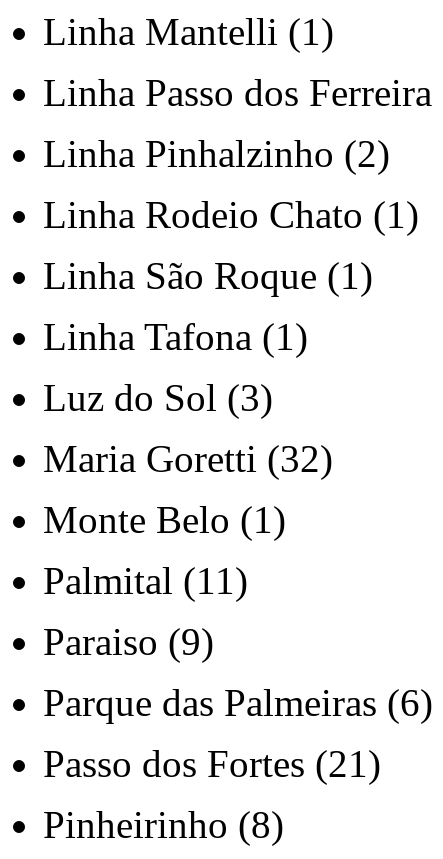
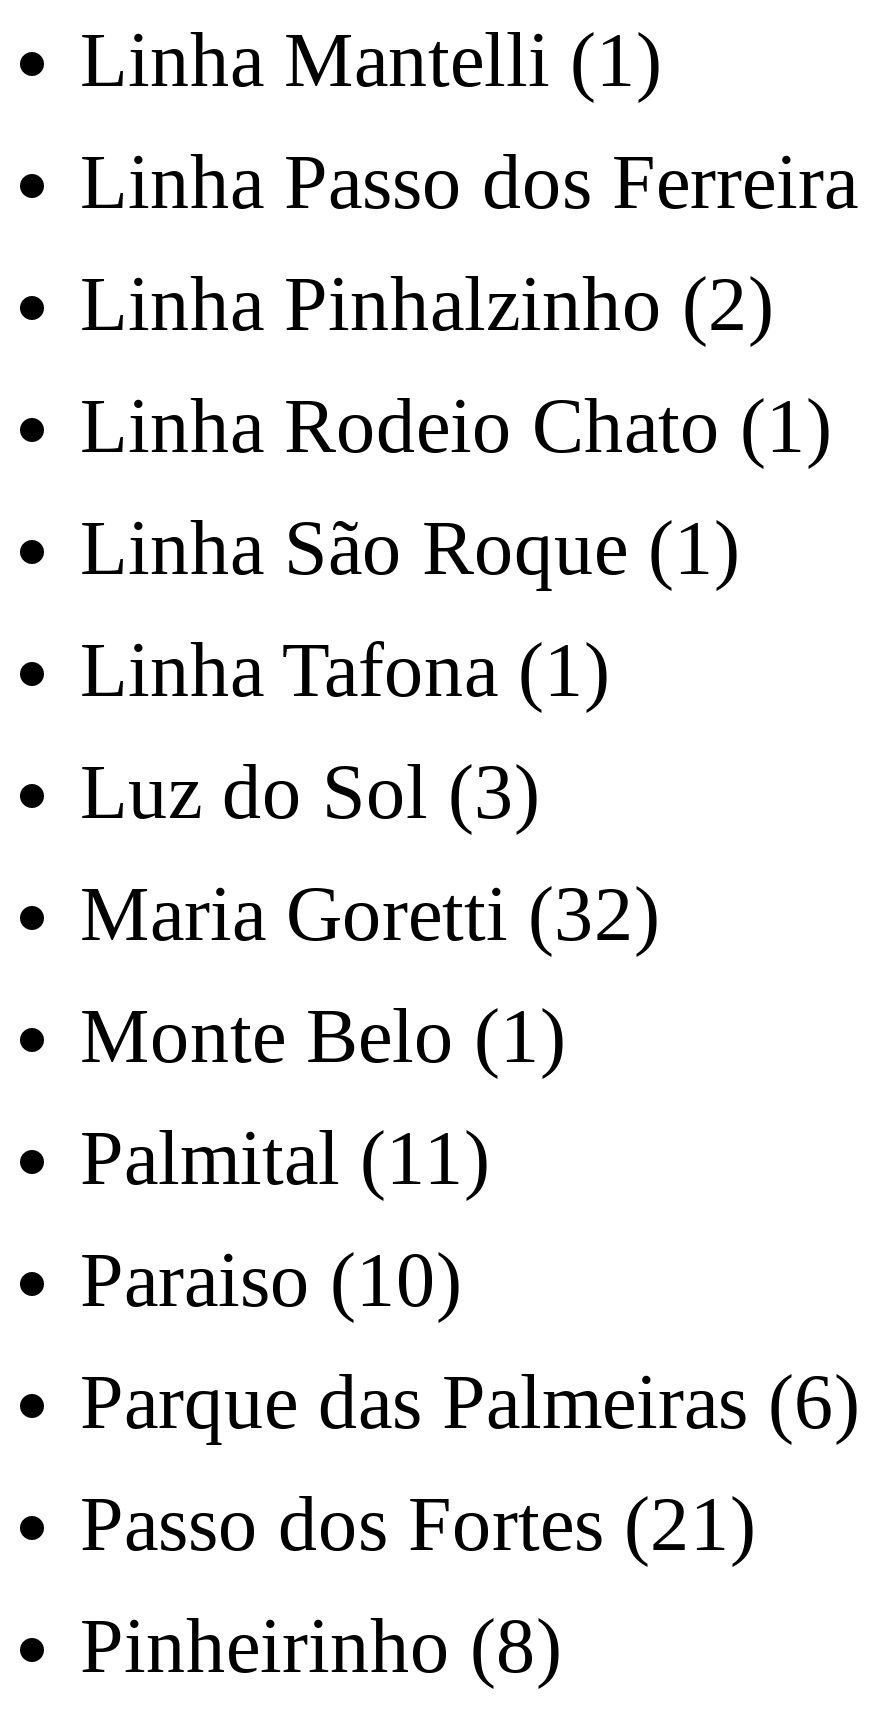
[43,620,214,663] Paraiso (9) -> [80,1236,462,1322] Paraiso (10)

